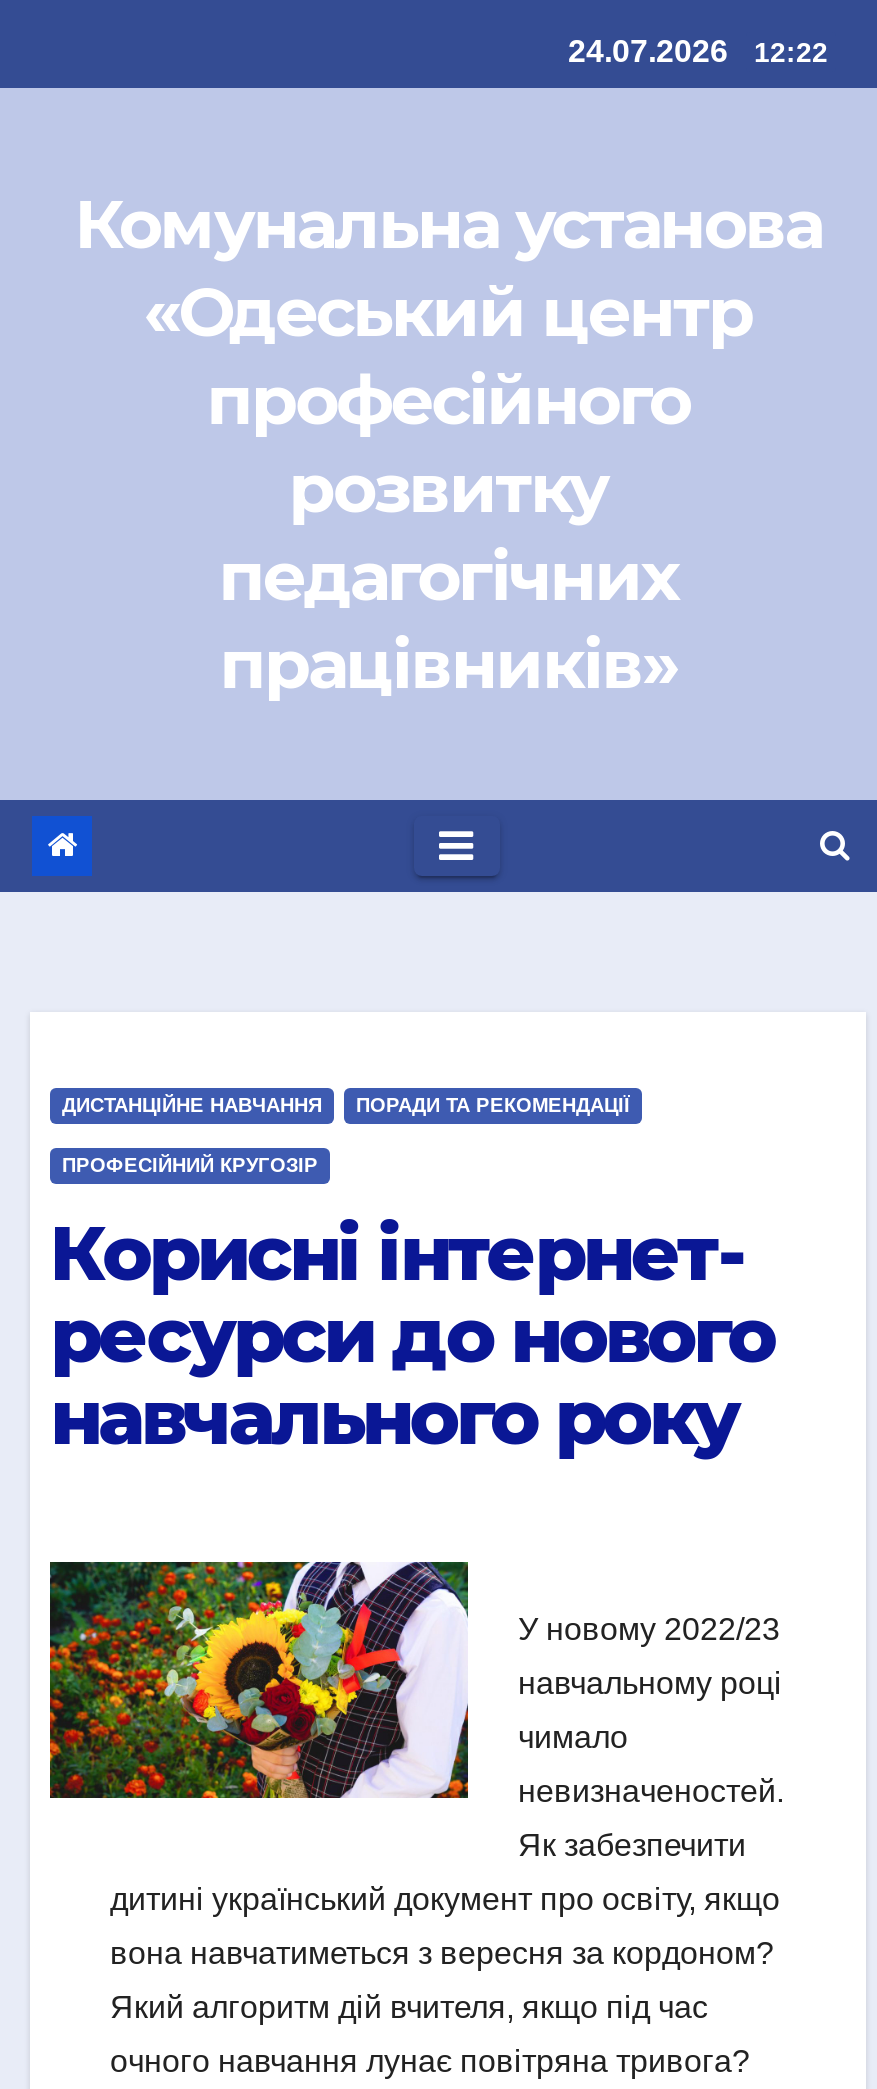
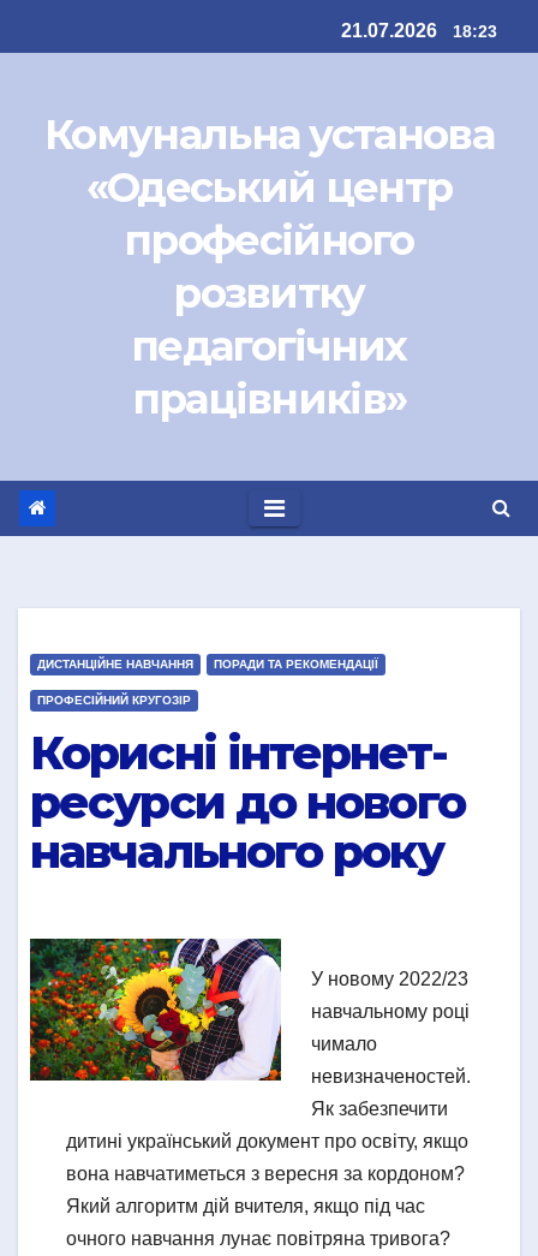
[568,34,828,68] 24.07.2026 12:22 -> [341,20,497,41] 21.07.2026 18:23

